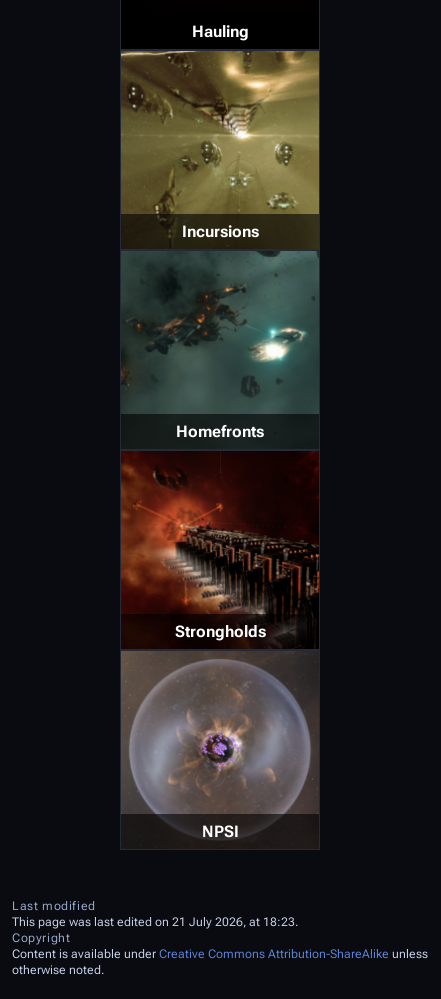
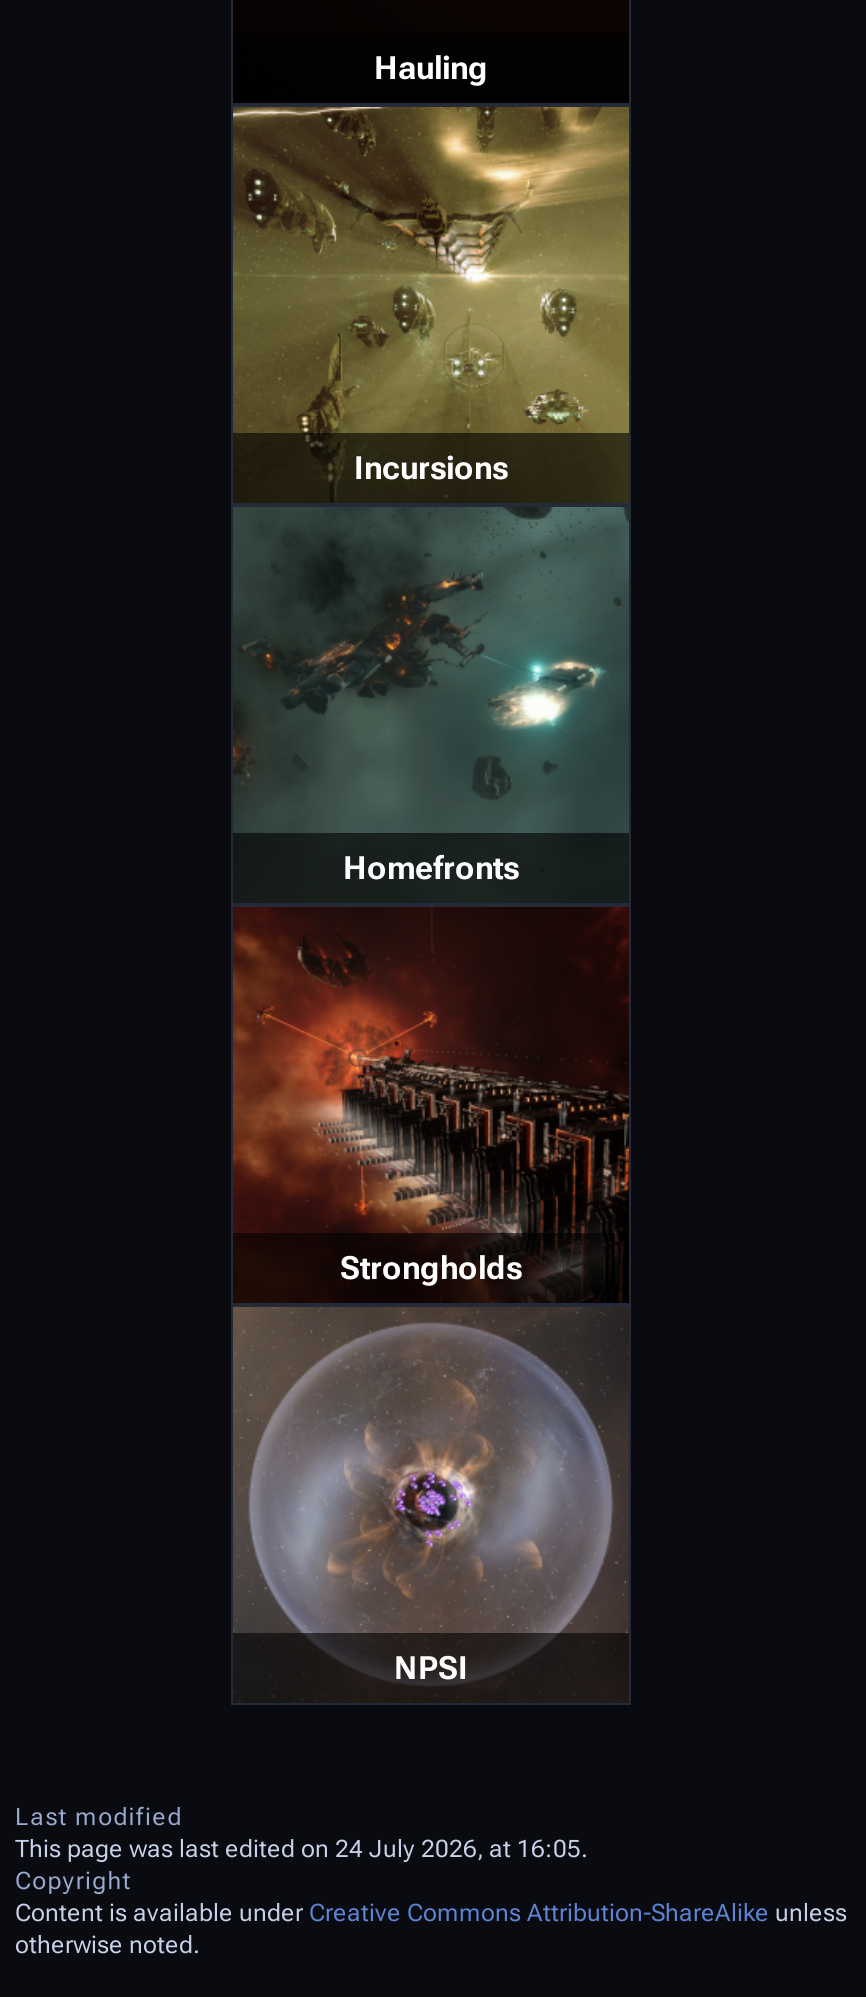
[12,915,298,929] This page was last edited on 21 July 2026, at 18:23. -> [15,1835,587,1863] This page was last edited on 24 July 2026, at 16:05.

